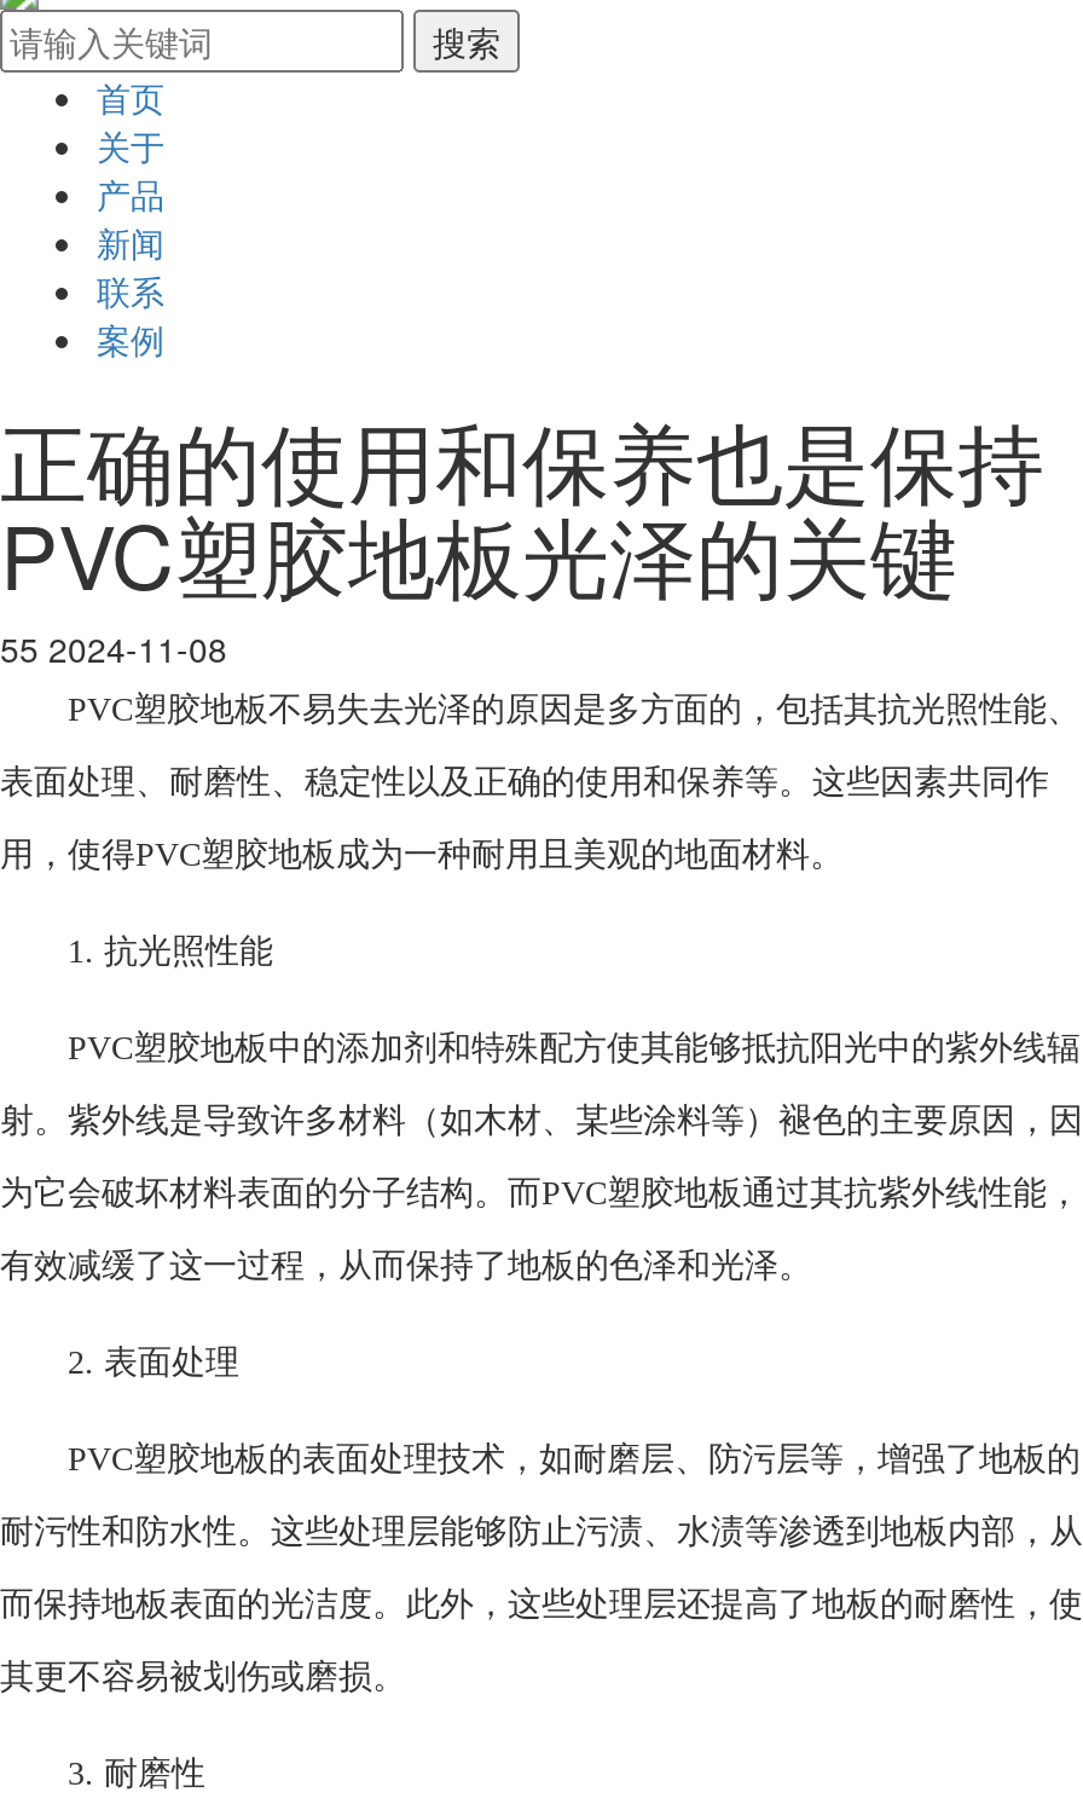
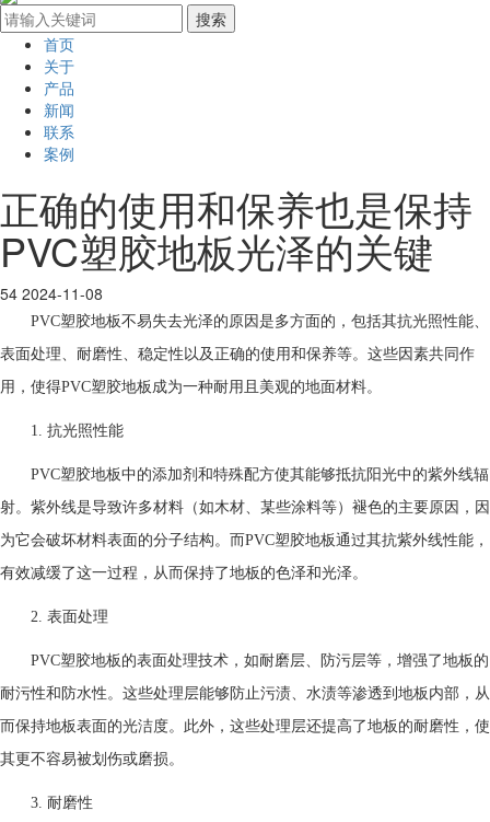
[0,625,227,673] 55 2024-11-08 -> [0,283,103,305] 54 2024-11-08

